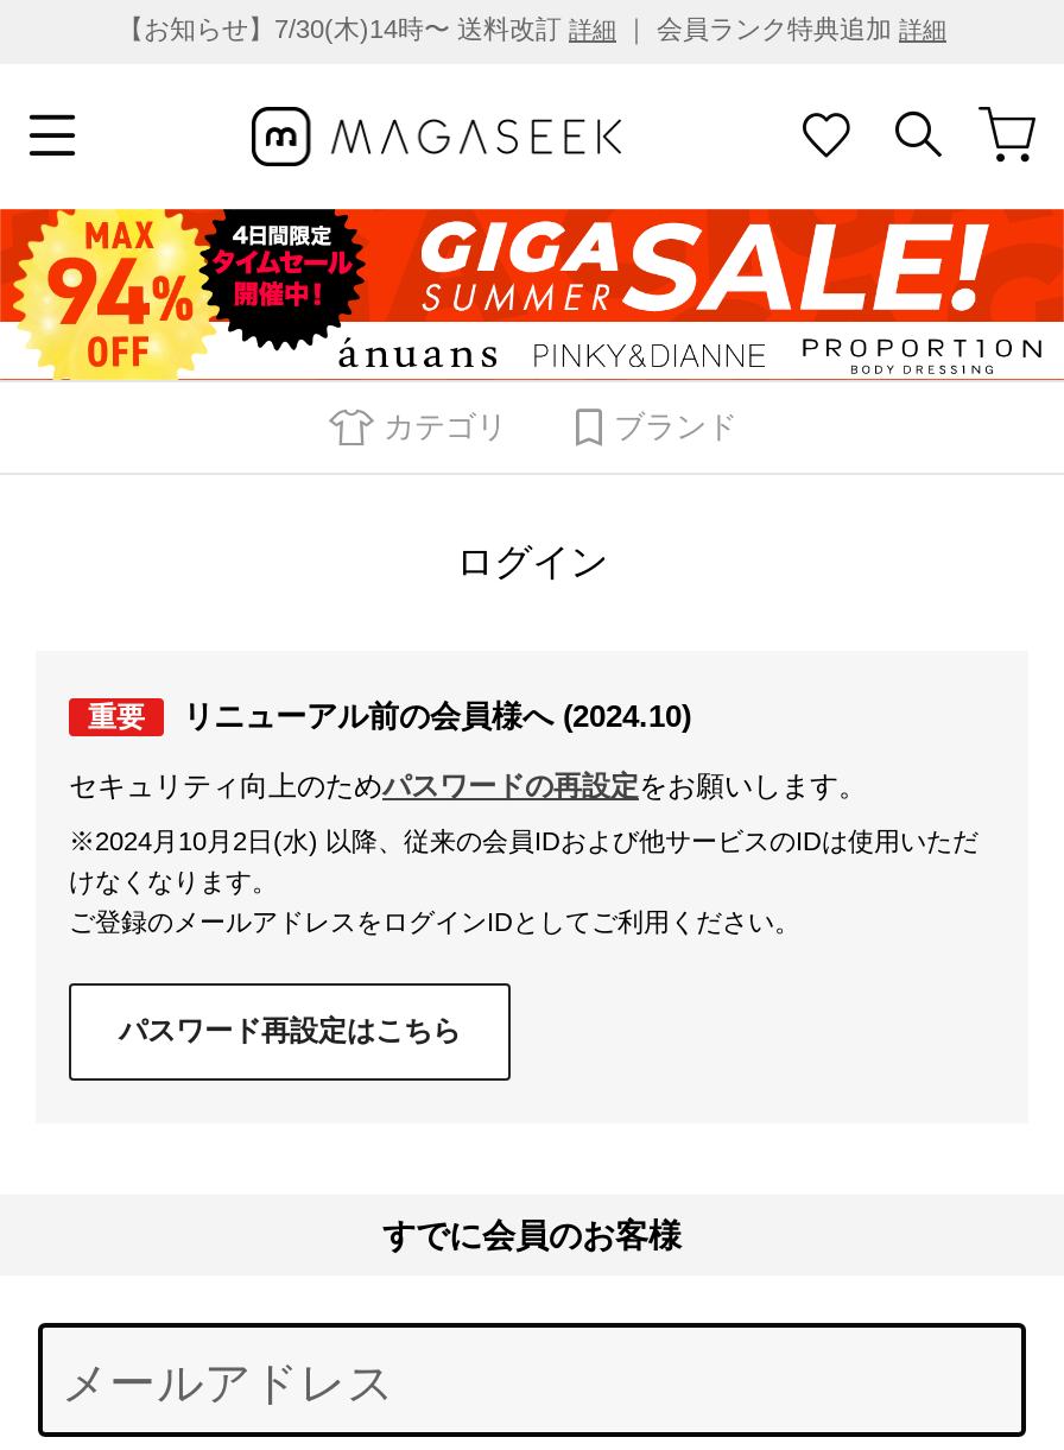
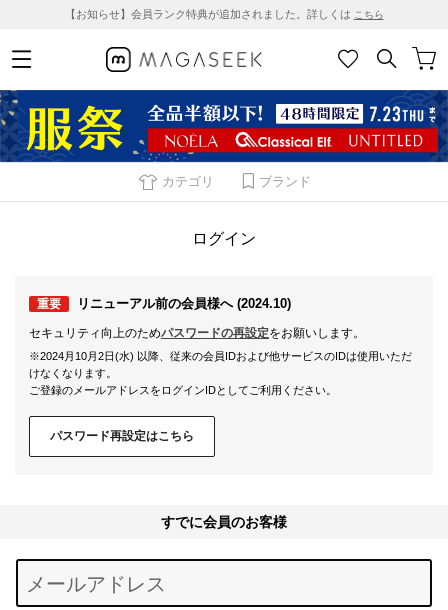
[118,14,946,43] 【お知らせ】7/30(木)14時〜 送料改訂詳細｜ 会員ランク特典追加詳細 -> [64,8,383,20] 【お知らせ】会員ランク特典が追加されました。詳しくはこちら
[7,207,1057,382] [image] -> [3,89,445,163] [image]

